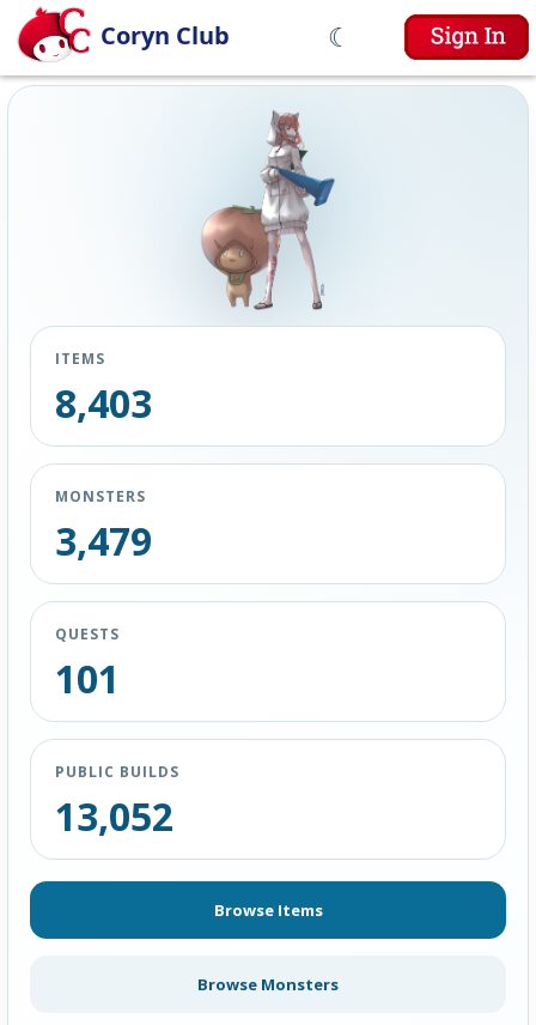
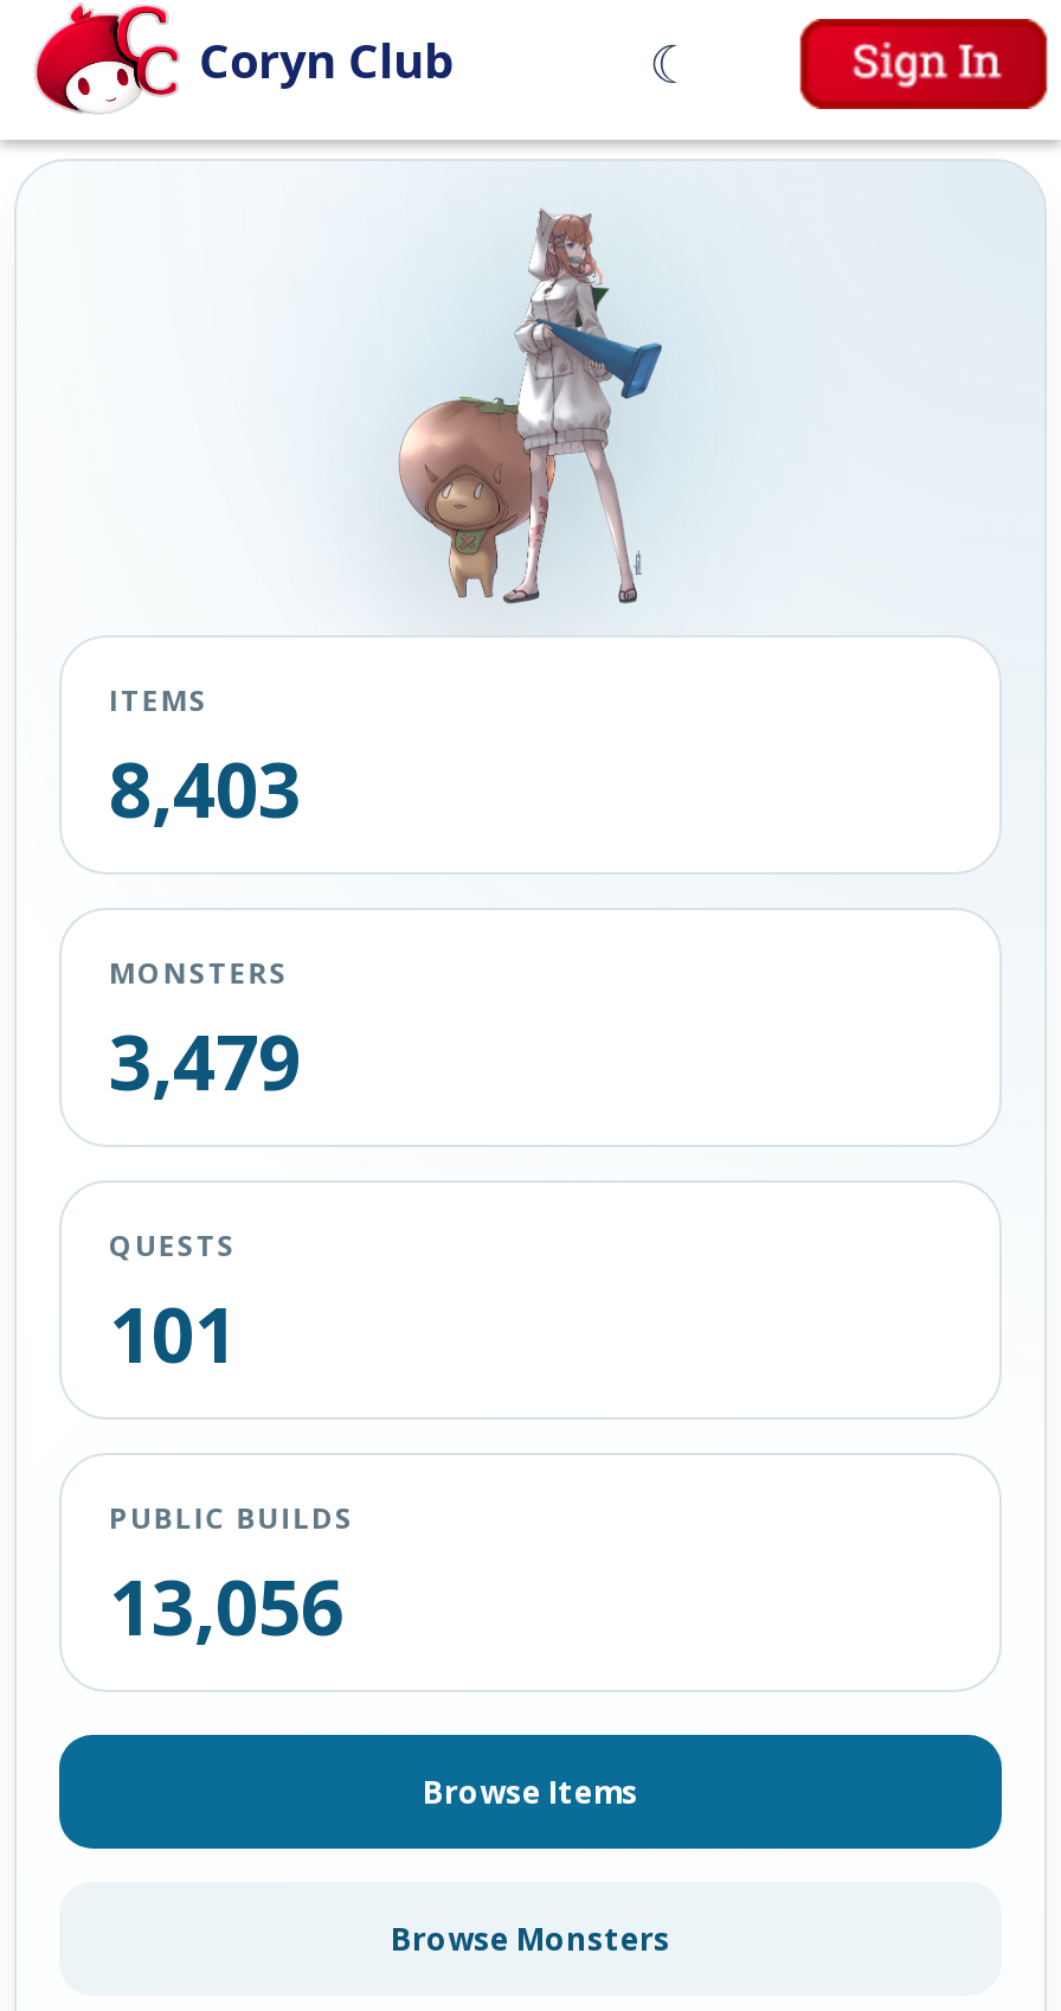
[55,790,173,842] 13,052 -> [109,1555,343,1657] 13,056

